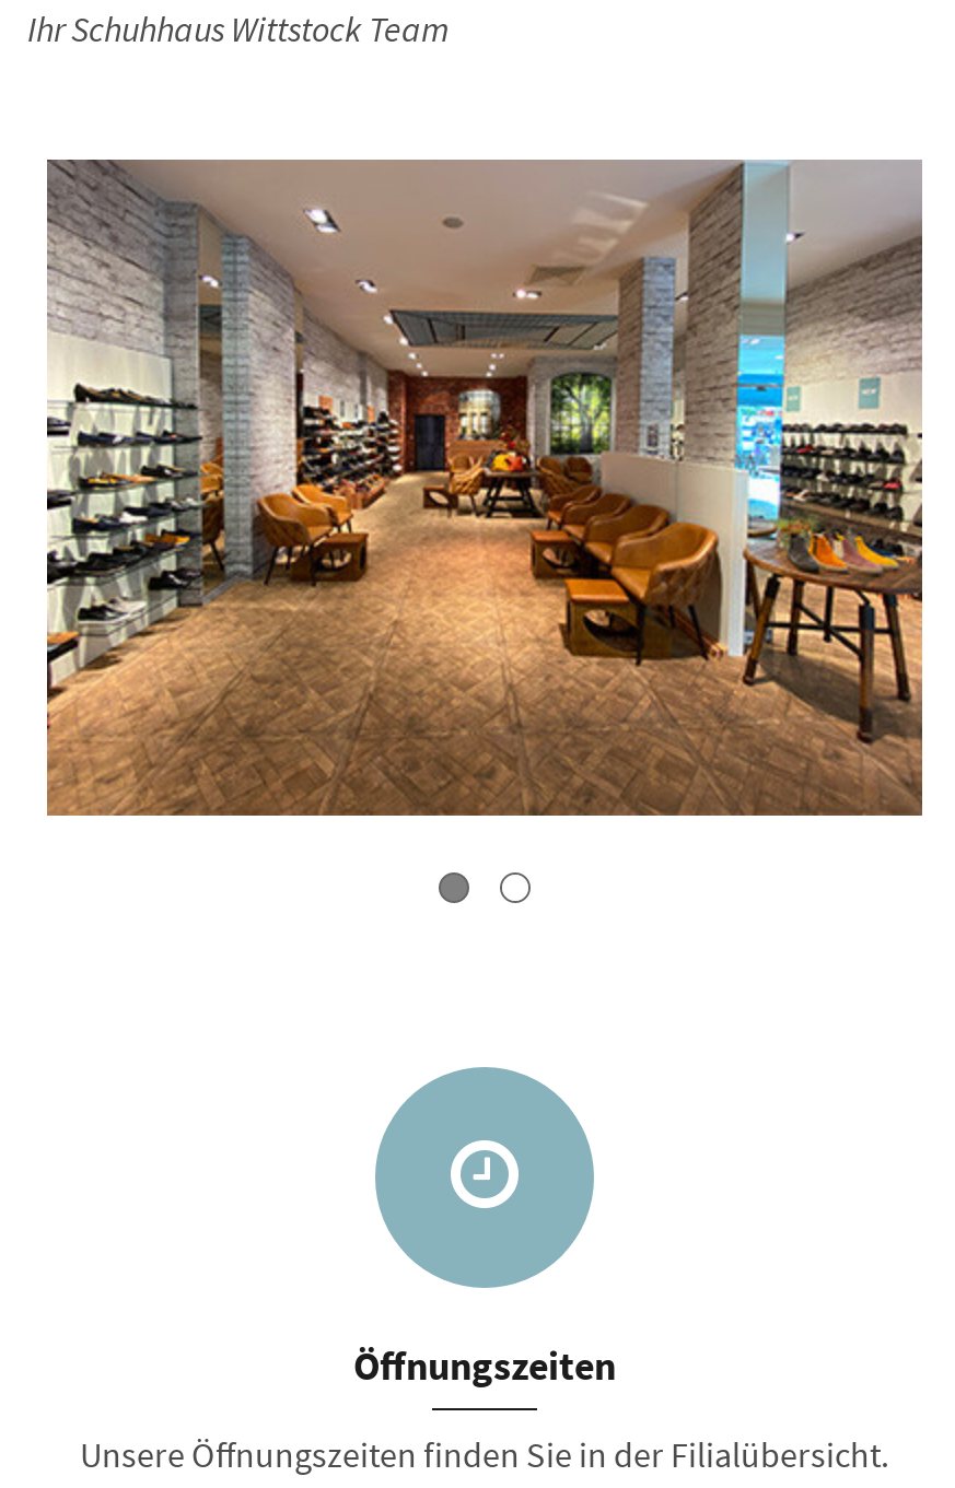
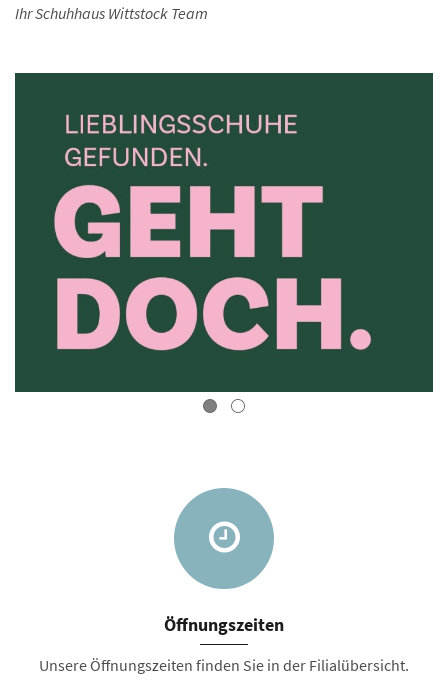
[27,157,942,857] [image] -> [14,72,434,393] [image]

